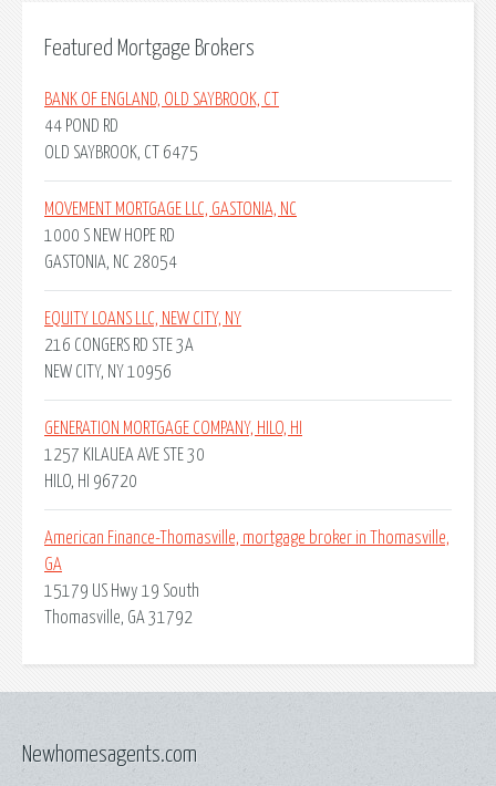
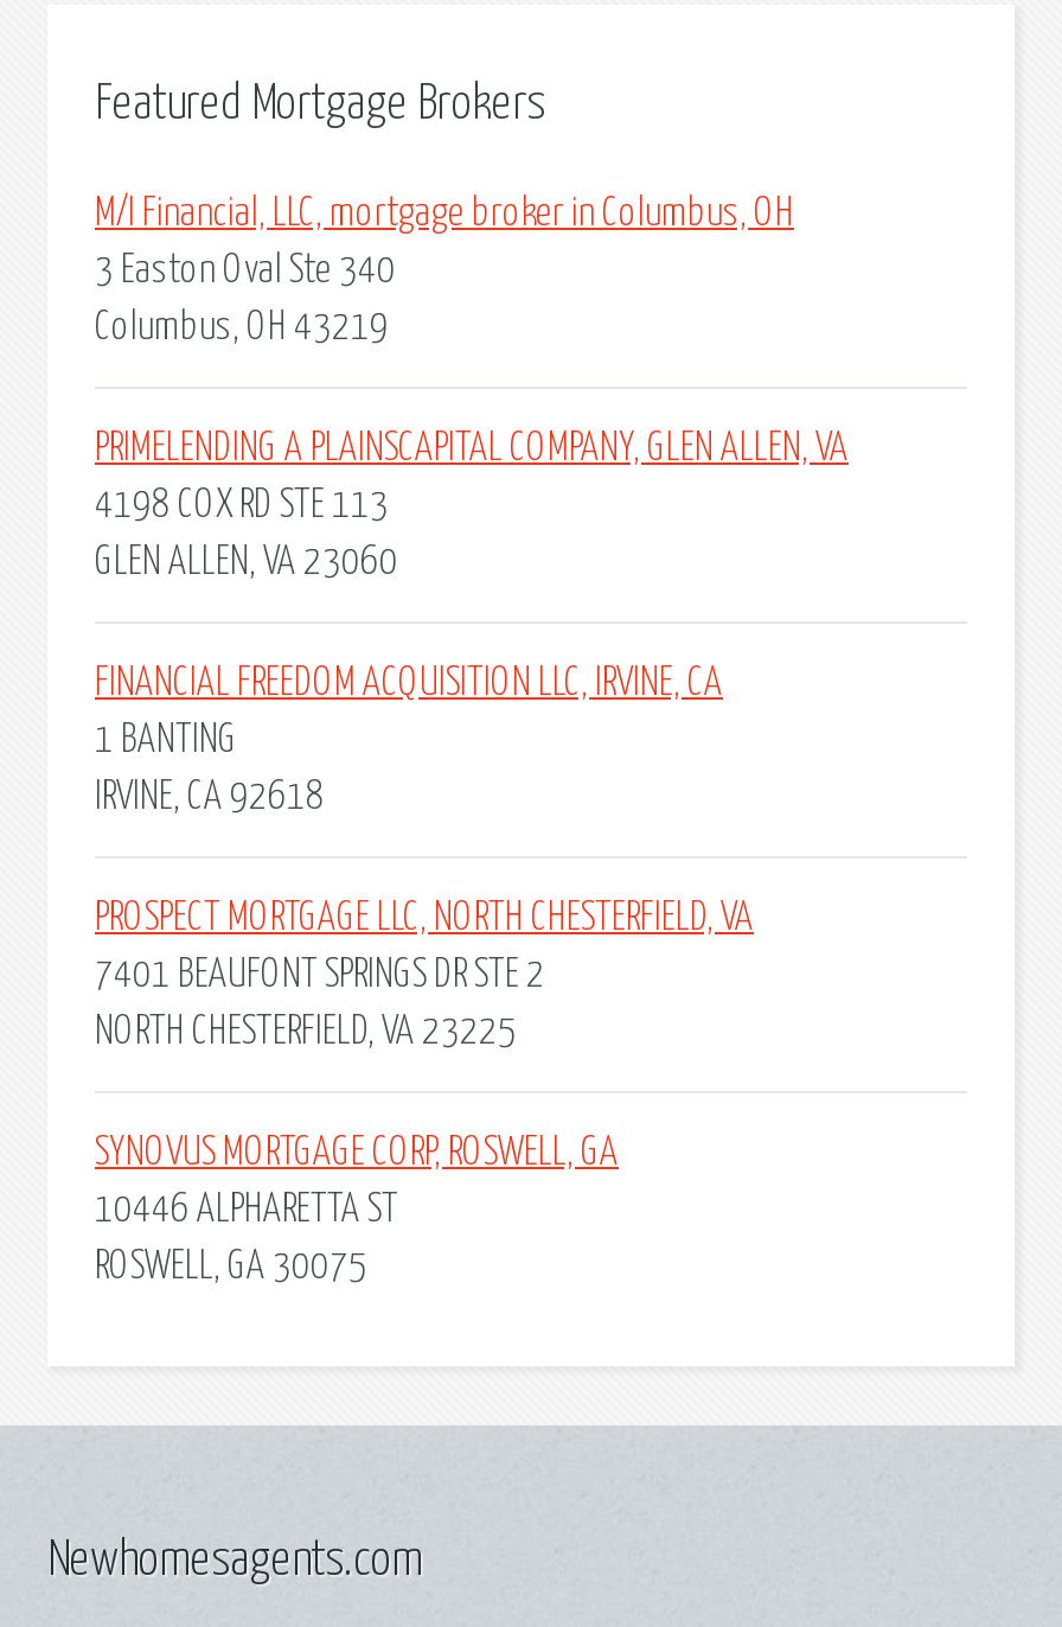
[44,90,449,626] BANK OF ENGLAND, OLD SAYBROOK, CT | 44 POND RD | OLD SAYBROOK, CT 6475 | MOVEMENT MORTGAGE LLC, GASTONIA, NC | 1000 S NEW HOPE RD | GASTONIA, NC 28054 | EQUITY LOANS LLC, NEW CITY, NY | 216 CONGERS RD STE 3A | NEW CITY, NY 10956 | GENERATION MORTGAGE COMPANY, HILO, HI | 1257 KILAUEA AVE STE 30 | HILO, HI 96720 | American Finance-Thomasville, mortgage broker in Thomasville, | GA | 15179 US Hwy 19 South | Thomasville, GA 31792 -> [95,194,849,1285] M/I Financial, LLC, mortgage broker in Columbus, OH | 3 Easton Oval Ste 340 | Columbus, OH 43219 | PRIMELENDING A PLAINSCAPITAL COMPANY, GLEN ALLEN, VA | 4198 COX RD STE 113 | GLEN ALLEN, VA 23060 | FINANCIAL FREEDOM ACQUISITION LLC, IRVINE, CA | 1 BANTING | IRVINE, CA 92618 | PROSPECT MORTGAGE LLC, NORTH CHESTERFIELD, VA | 7401 BEAUFONT SPRINGS DR STE 2 | NORTH CHESTERFIELD, VA 23225 | SYNOVUS MORTGAGE CORP, ROSWELL, GA | 10446 ALPHARETTA ST | ROSWELL, GA 30075

